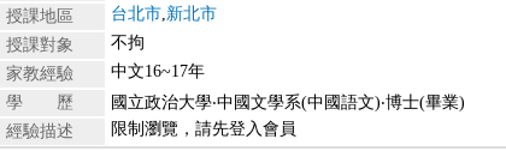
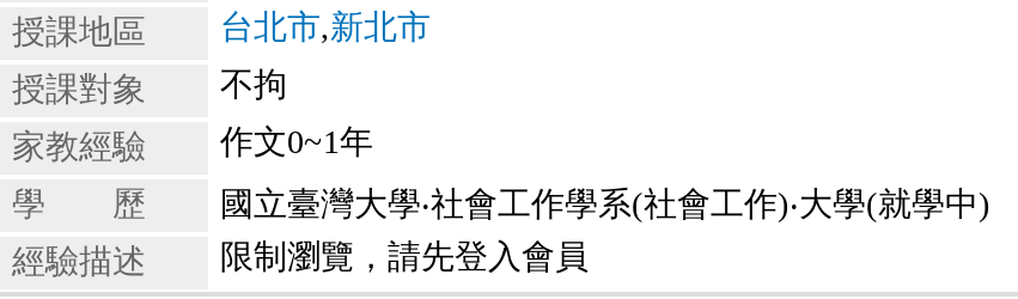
[111,62,205,80] 中文16~17年 -> [220,124,373,160] 作文0~1年
[111,93,465,111] 國立政治大學‧中國文學系(中國語文)‧博士(畢業) -> [220,186,990,222] 國立臺灣大學‧社會工作學系(社會工作)‧大學(就學中)

